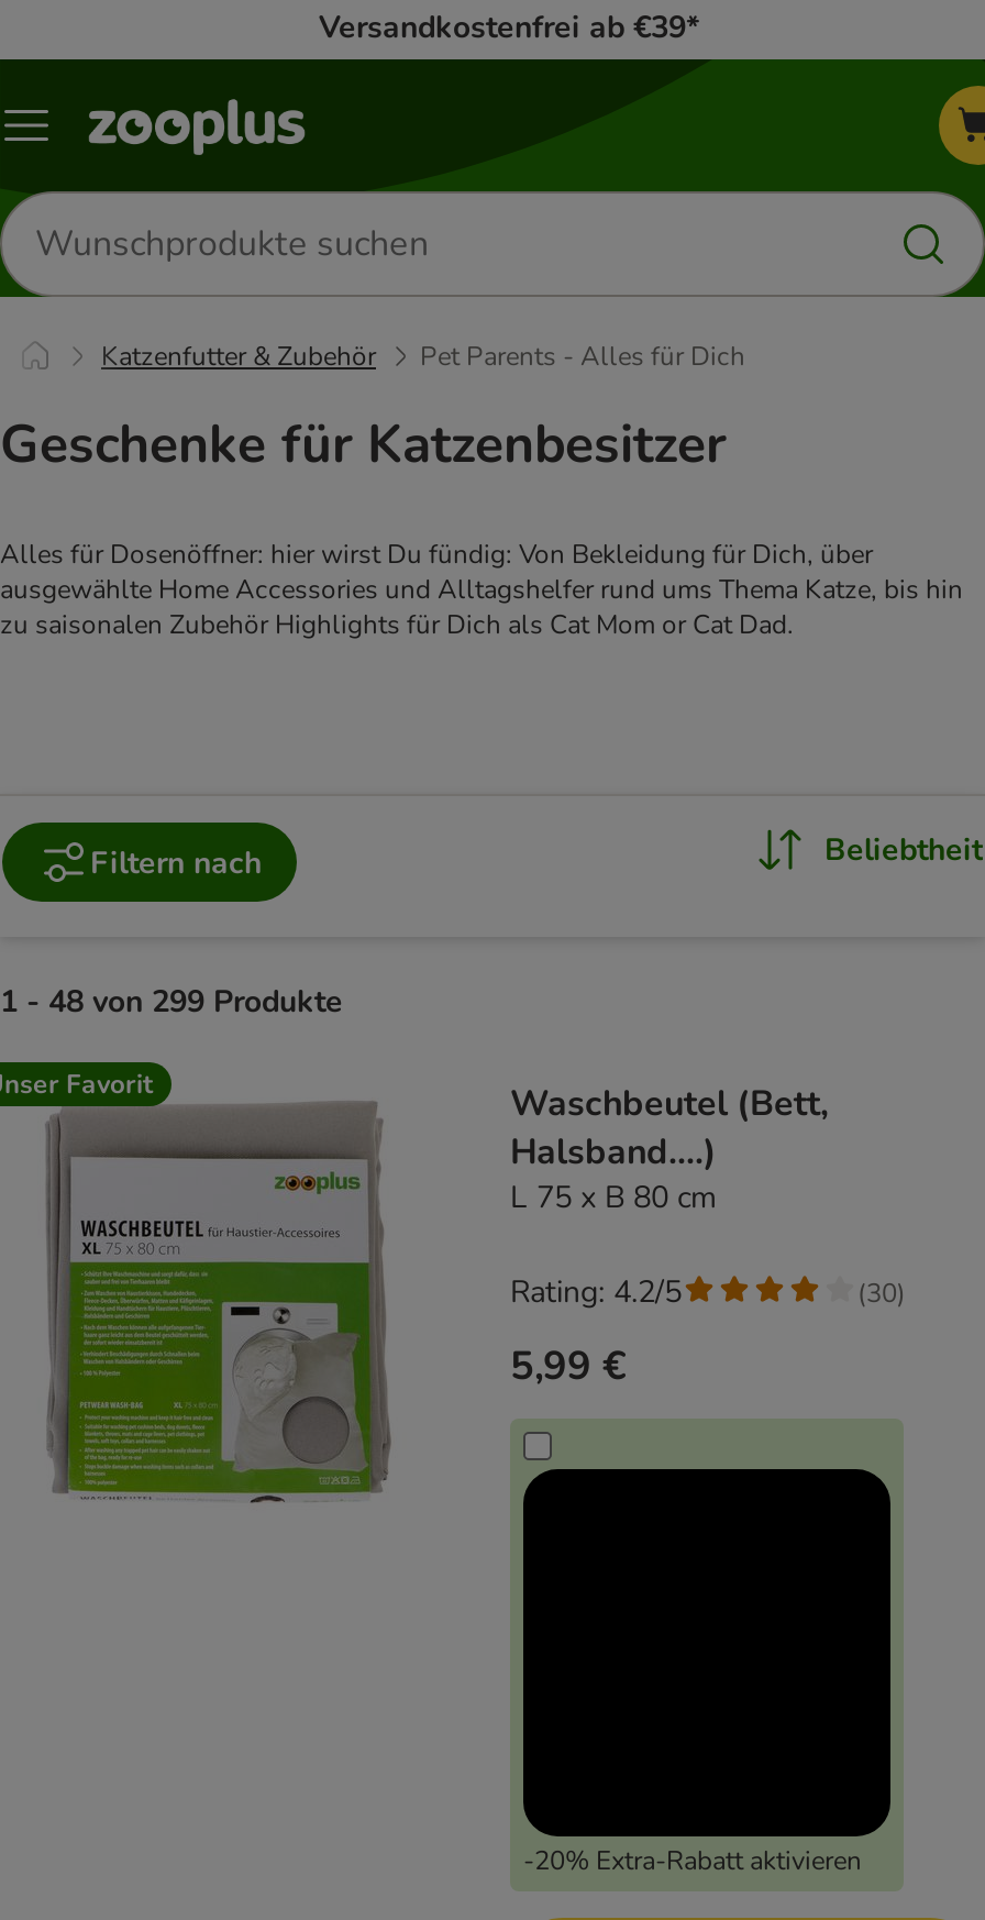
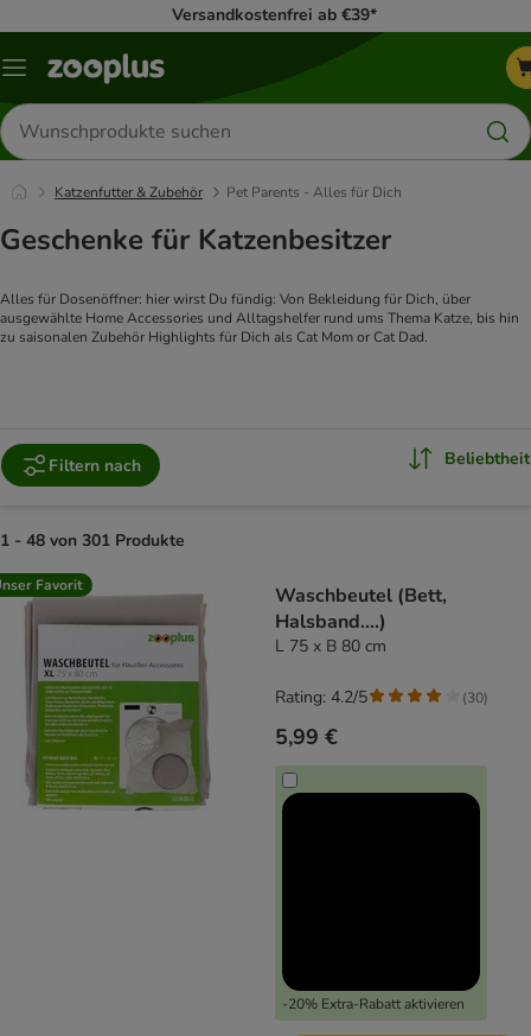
[0,981,343,1023] 1 - 48 von 299 Produkte -> [0,529,185,552] 1 - 48 von 301 Produkte

